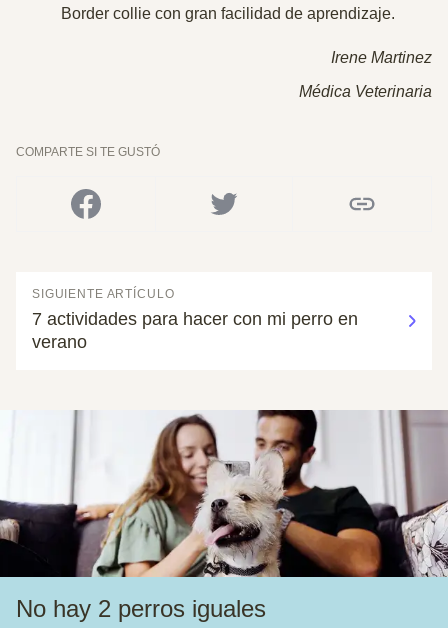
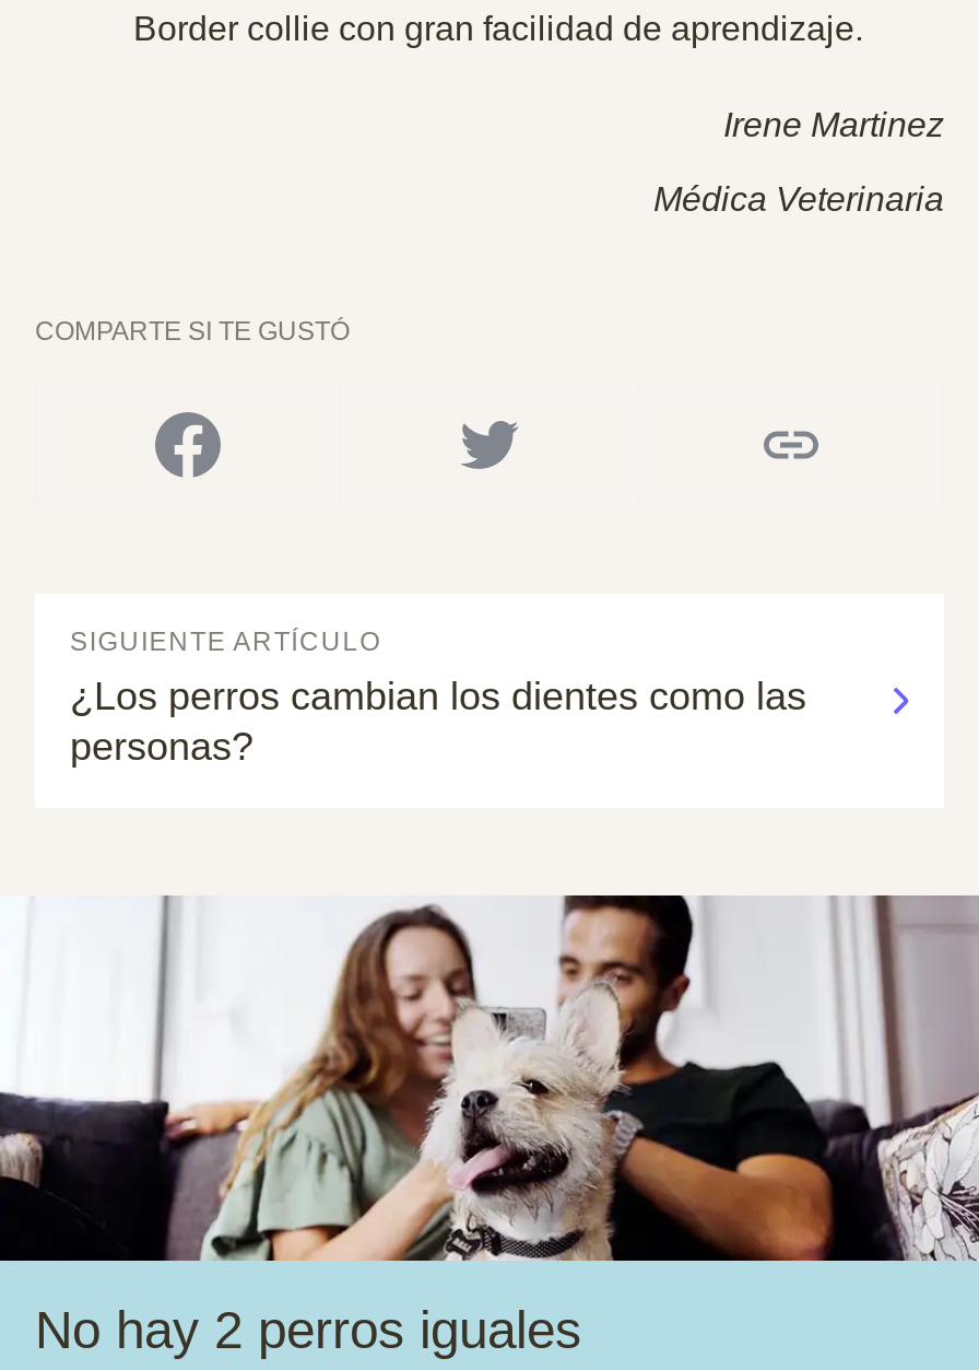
[32,309,358,352] 7 actividades para hacer con mi perro en | verano -> [70,675,806,769] ¿Los perros cambian los dientes como las | personas?

